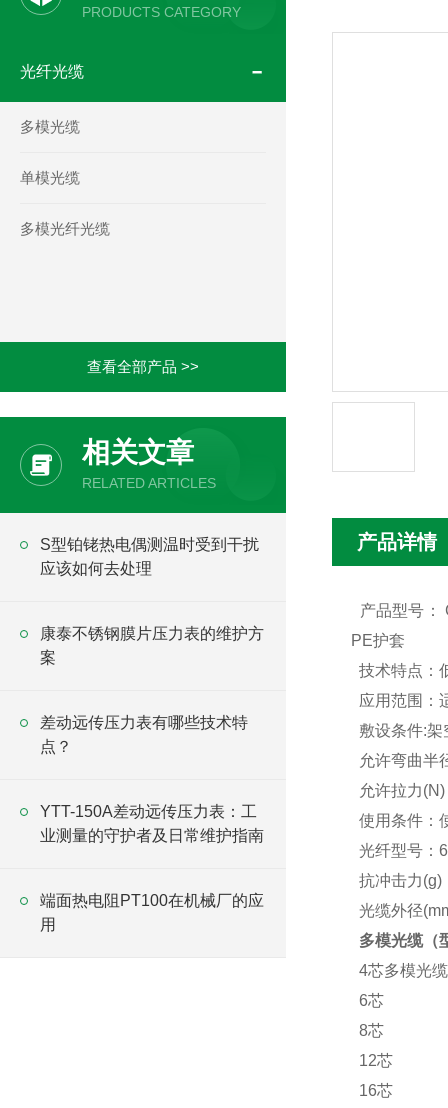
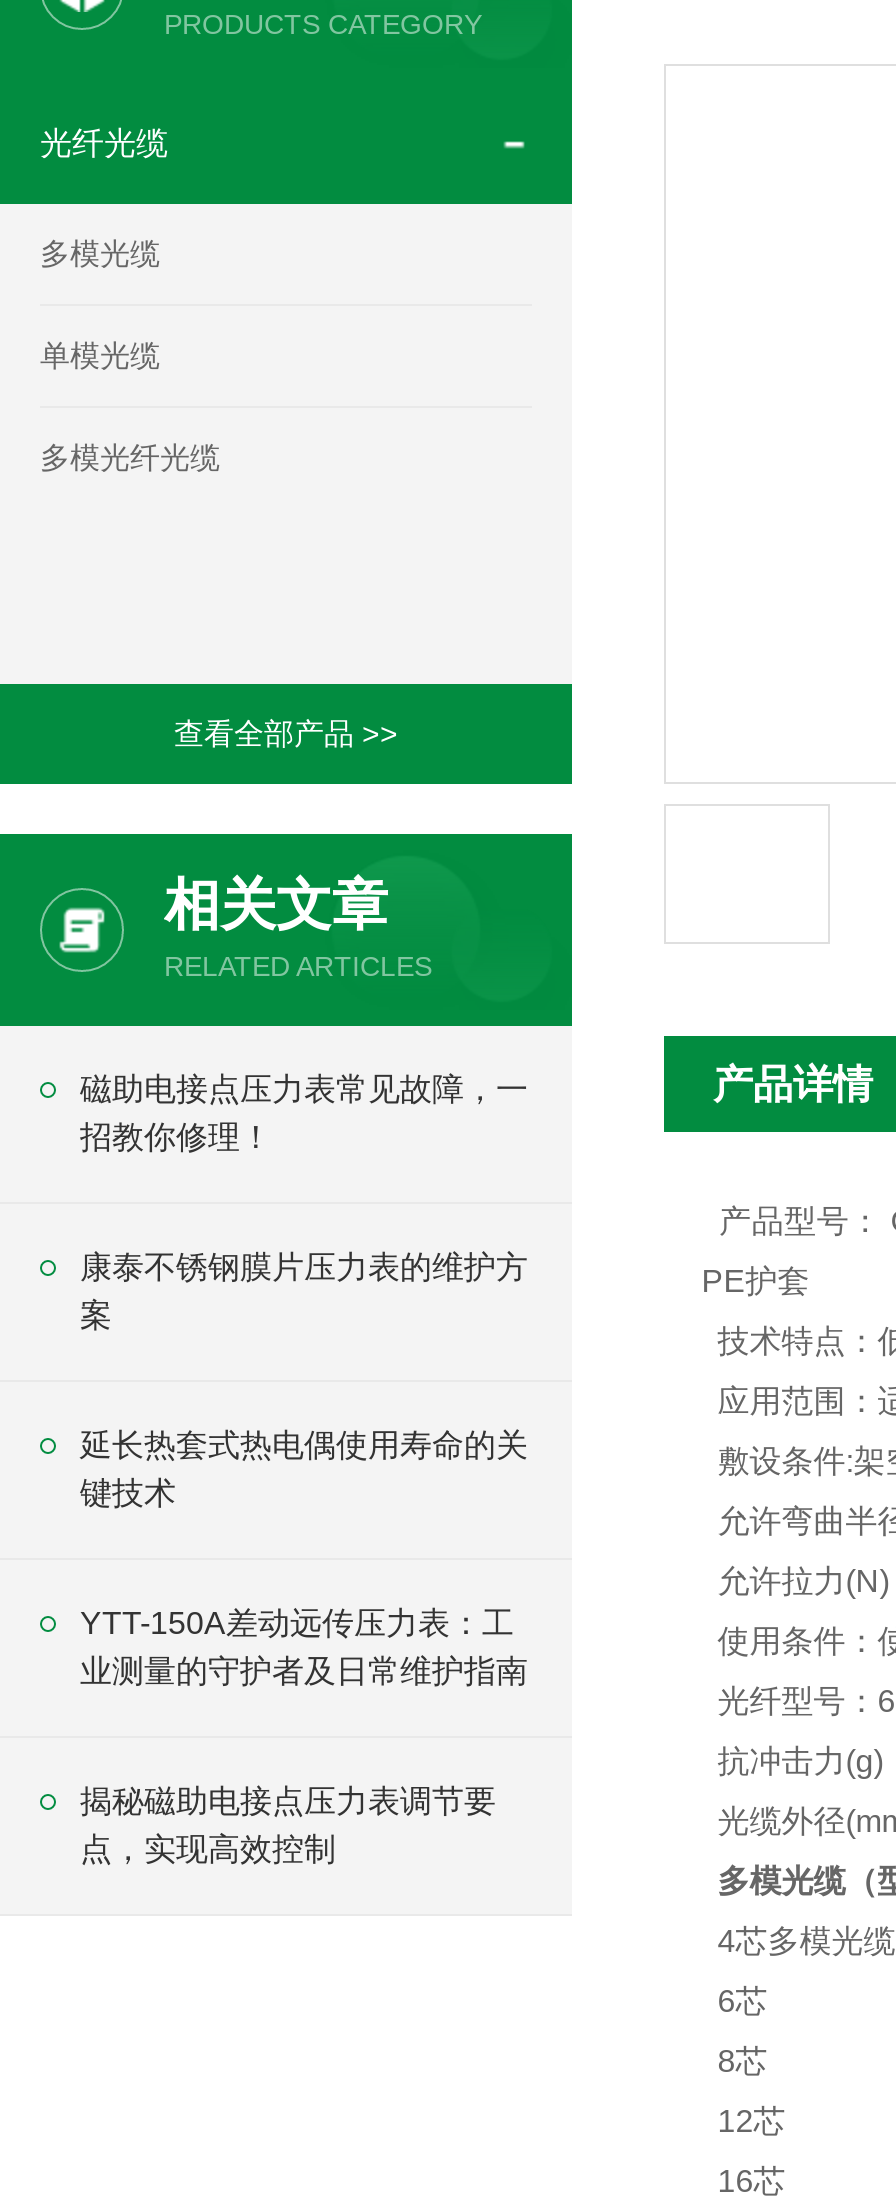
[40,536,259,577] S型铂铑热电偶测温时受到干扰 | 应该如何去处理 -> [80,1072,528,1154] 磁助电接点压力表常见故障，一 | 招教你修理！
[40,714,248,755] 差动远传压力表有哪些技术特 | 点？ -> [80,1428,528,1510] 延长热套式热电偶使用寿命的关 | 键技术
[40,892,264,933] 端面热电阻PT100在机械厂的应 | 用 -> [80,1784,496,1866] 揭秘磁助电接点压力表调节要 | 点，实现高效控制

